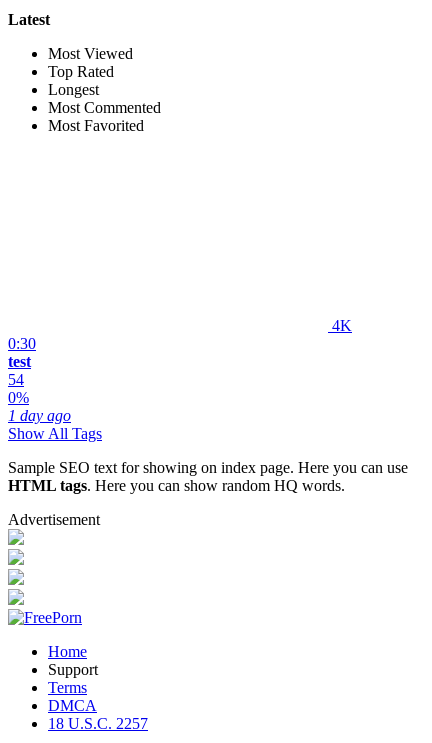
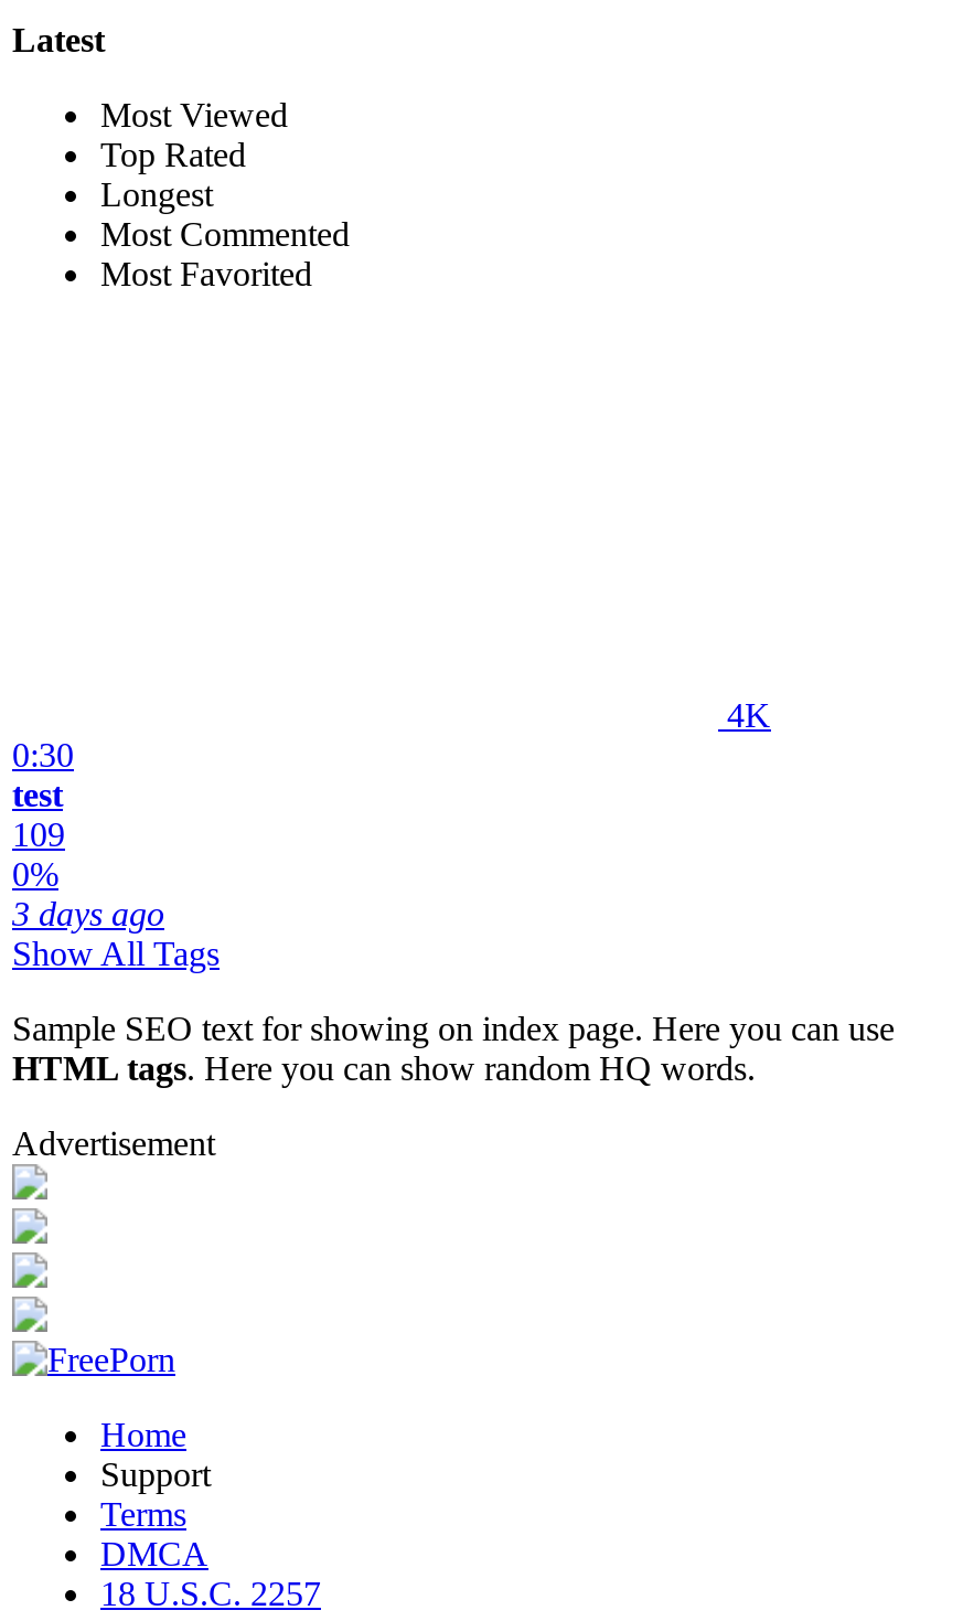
[8,371,24,388] 54 -> [12,815,65,852] 109
[8,407,71,424] 1 day ago -> [12,894,164,932] 3 days ago

